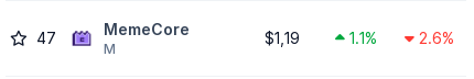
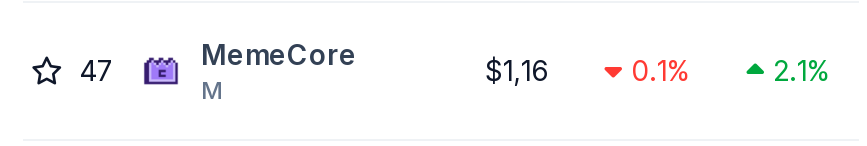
[265,29,300,47] $1,19 -> [485,52,549,86] $1,16
[349,29,377,47] 1.1% -> [631,52,689,86] 0.1%
[419,29,454,47] 2.6% -> [773,52,829,86] 2.1%

